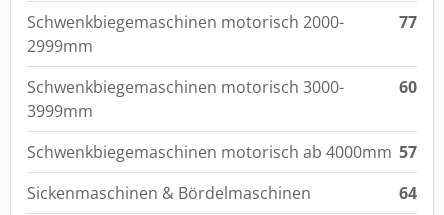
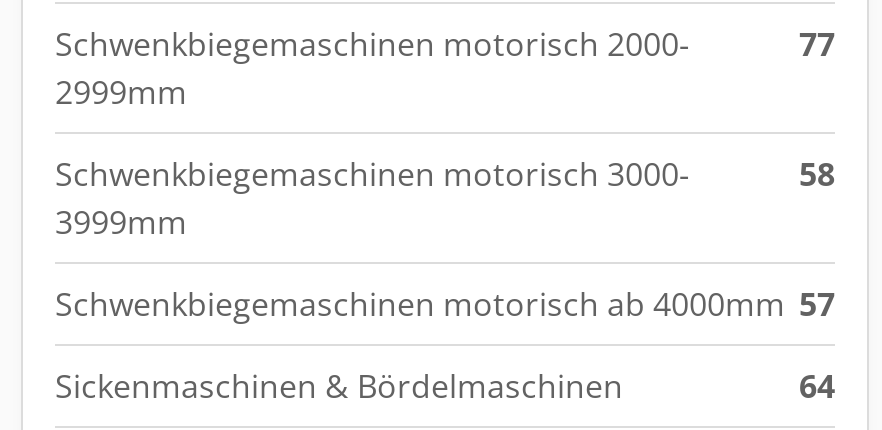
[399,76,417,98] 60 -> [799,152,835,196] 58

